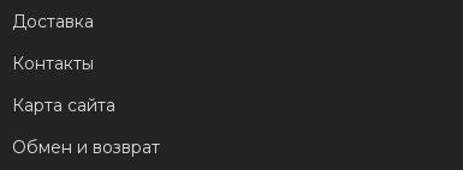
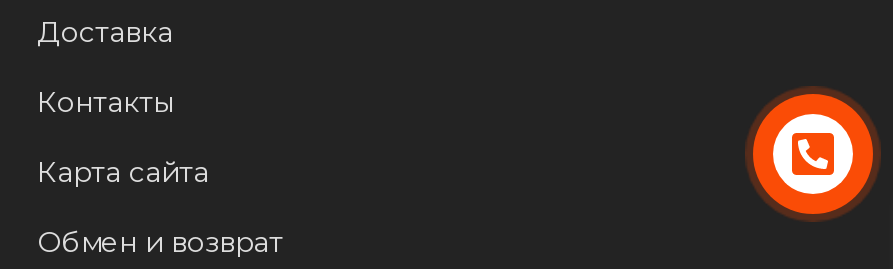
none -> [745,86,881,222] [image]

